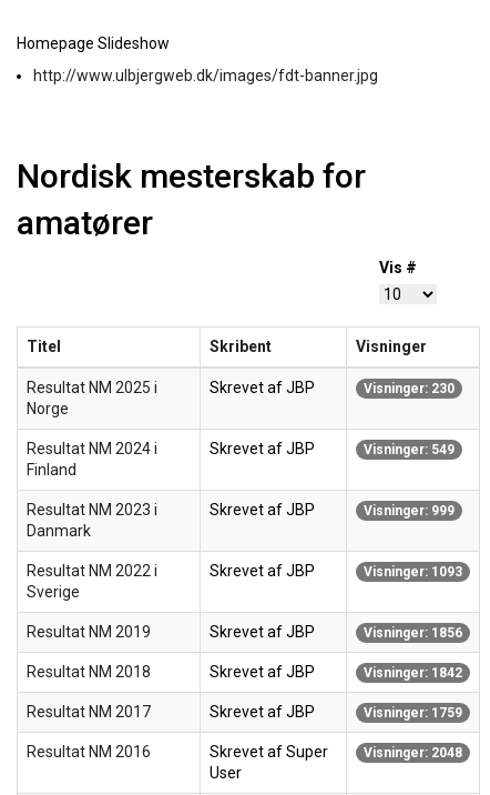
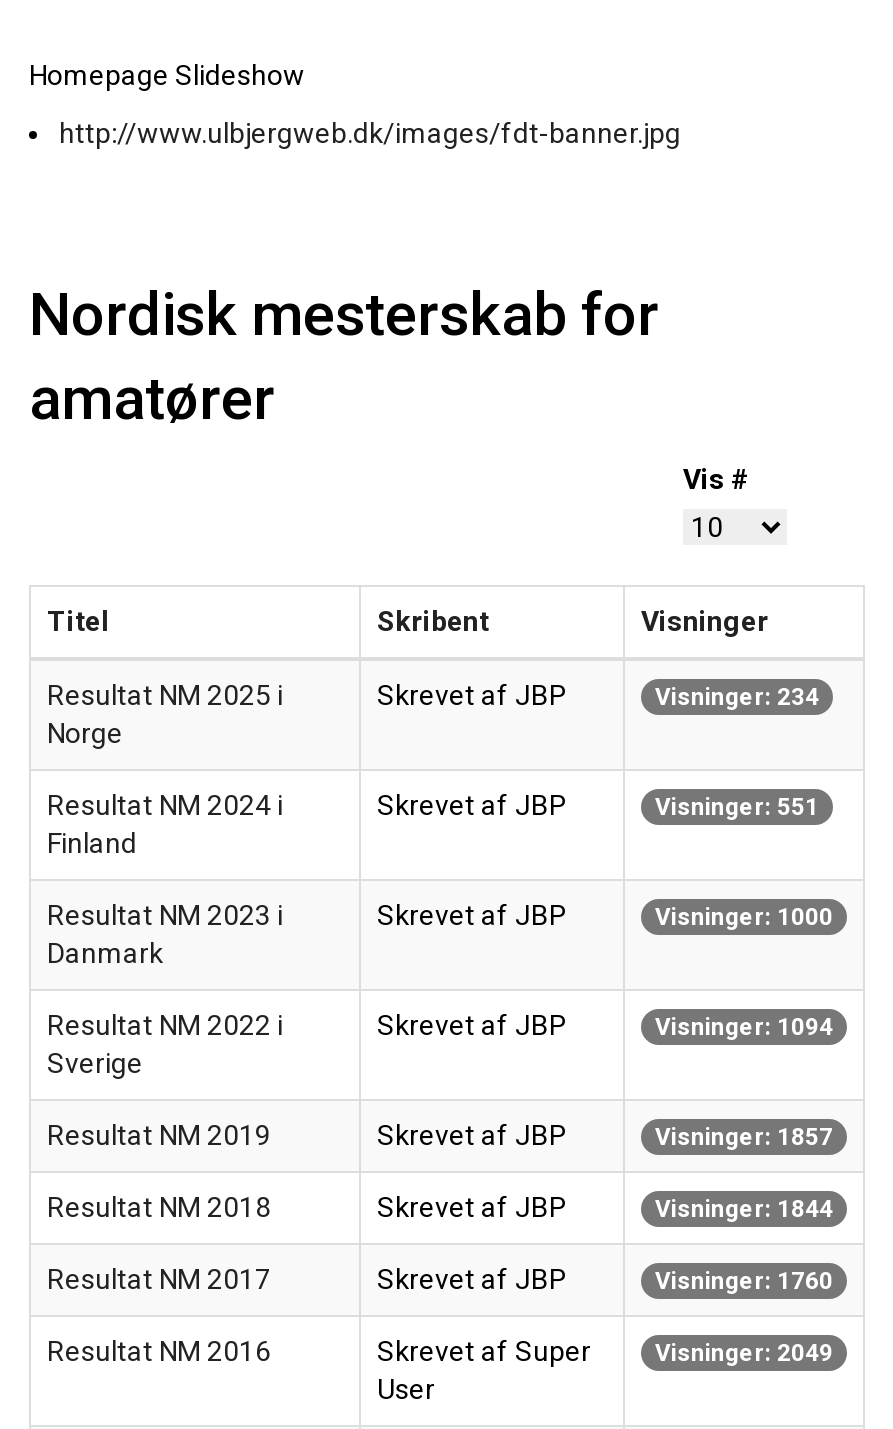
[364,381,455,397] Visninger: 230 -> [655,684,819,712] Visninger: 234
[364,442,455,458] Visninger: 549 -> [655,794,819,822] Visninger: 551
[364,503,455,519] Visninger: 999 -> [655,904,833,932] Visninger: 1000
[364,564,462,580] Visninger: 1093 -> [655,1014,833,1042] Visninger: 1094
[364,625,462,641] Visninger: 1856 -> [655,1124,833,1152] Visninger: 1857
[364,665,462,681] Visninger: 1842 -> [655,1196,833,1224] Visninger: 1844
[364,705,462,721] Visninger: 1759 -> [655,1268,833,1296] Visninger: 1760
[364,745,462,761] Visninger: 2048 -> [655,1340,833,1368] Visninger: 2049

